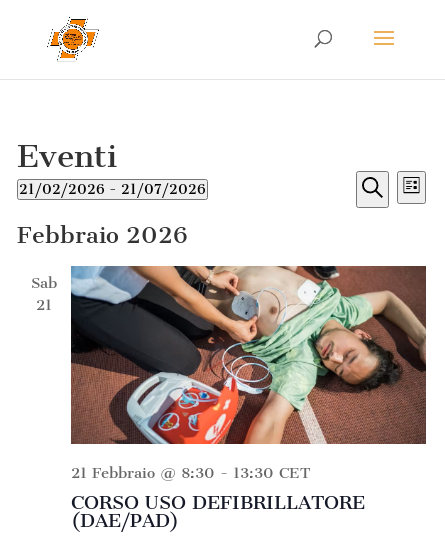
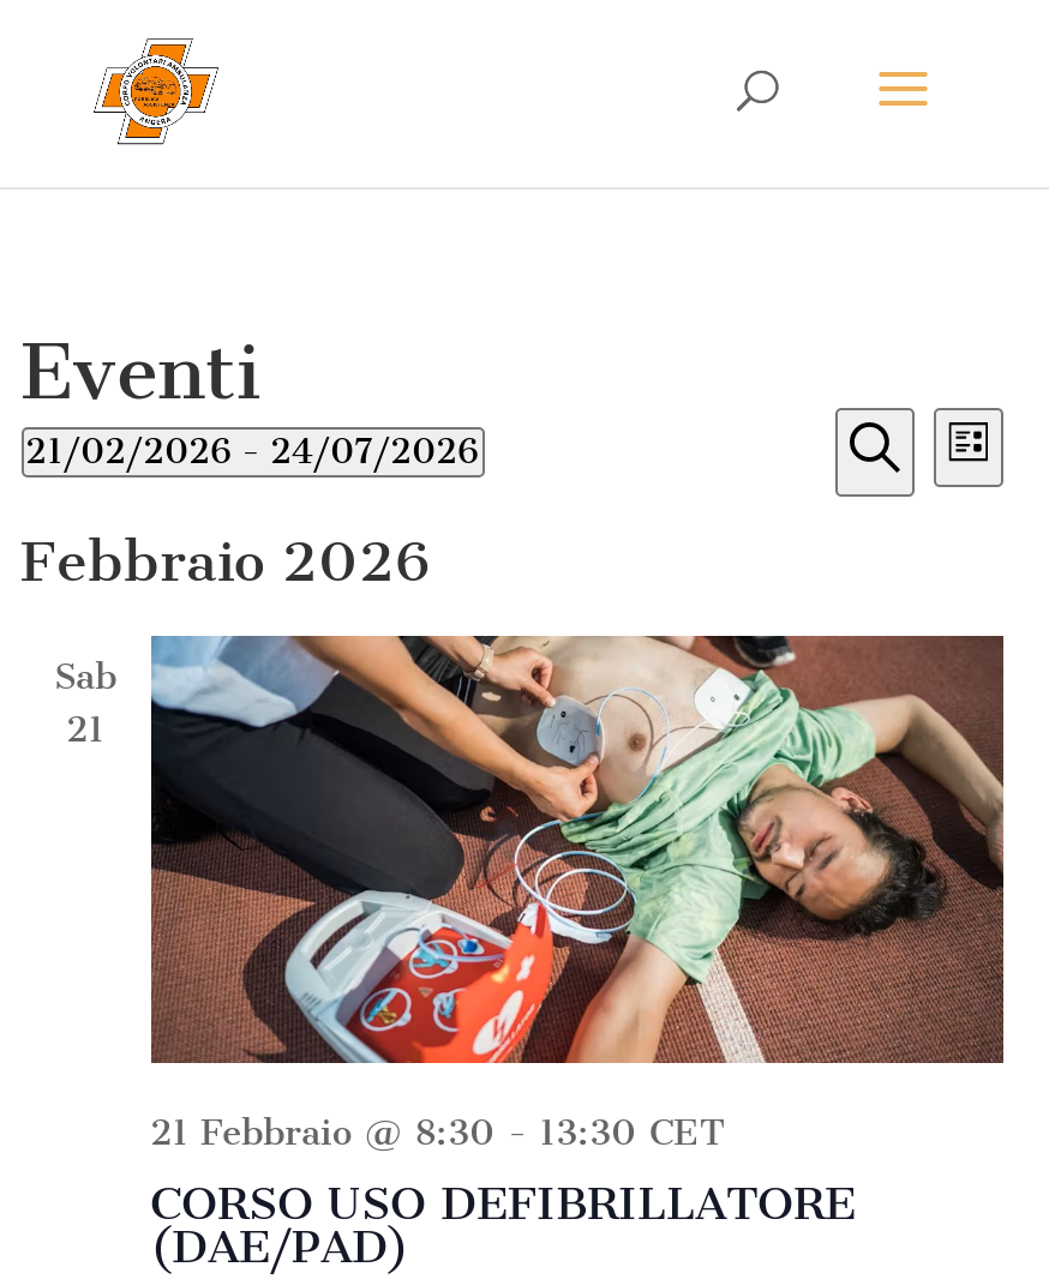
[18,181,205,198] 21/02/2026 - 21/07/2026 -> [25,432,479,473] 21/02/2026 - 24/07/2026

